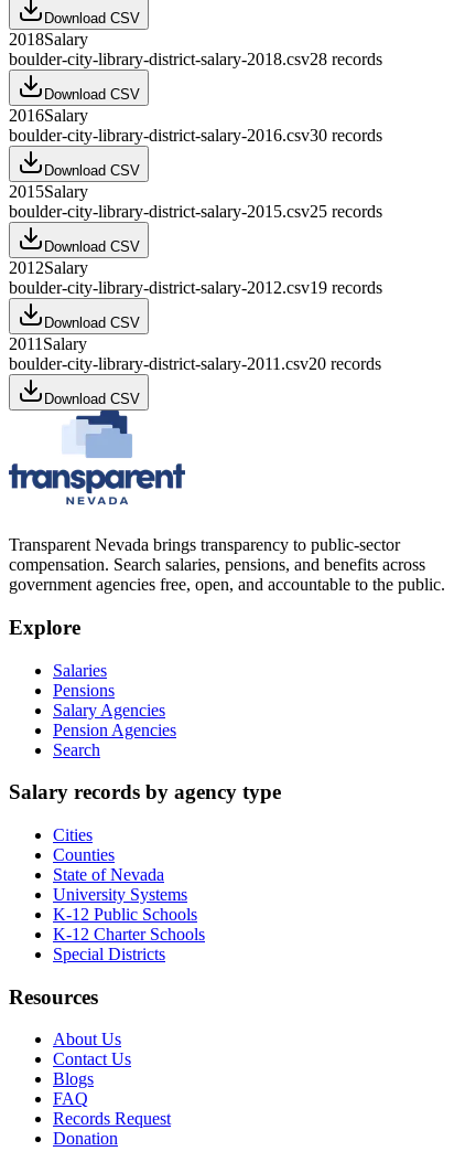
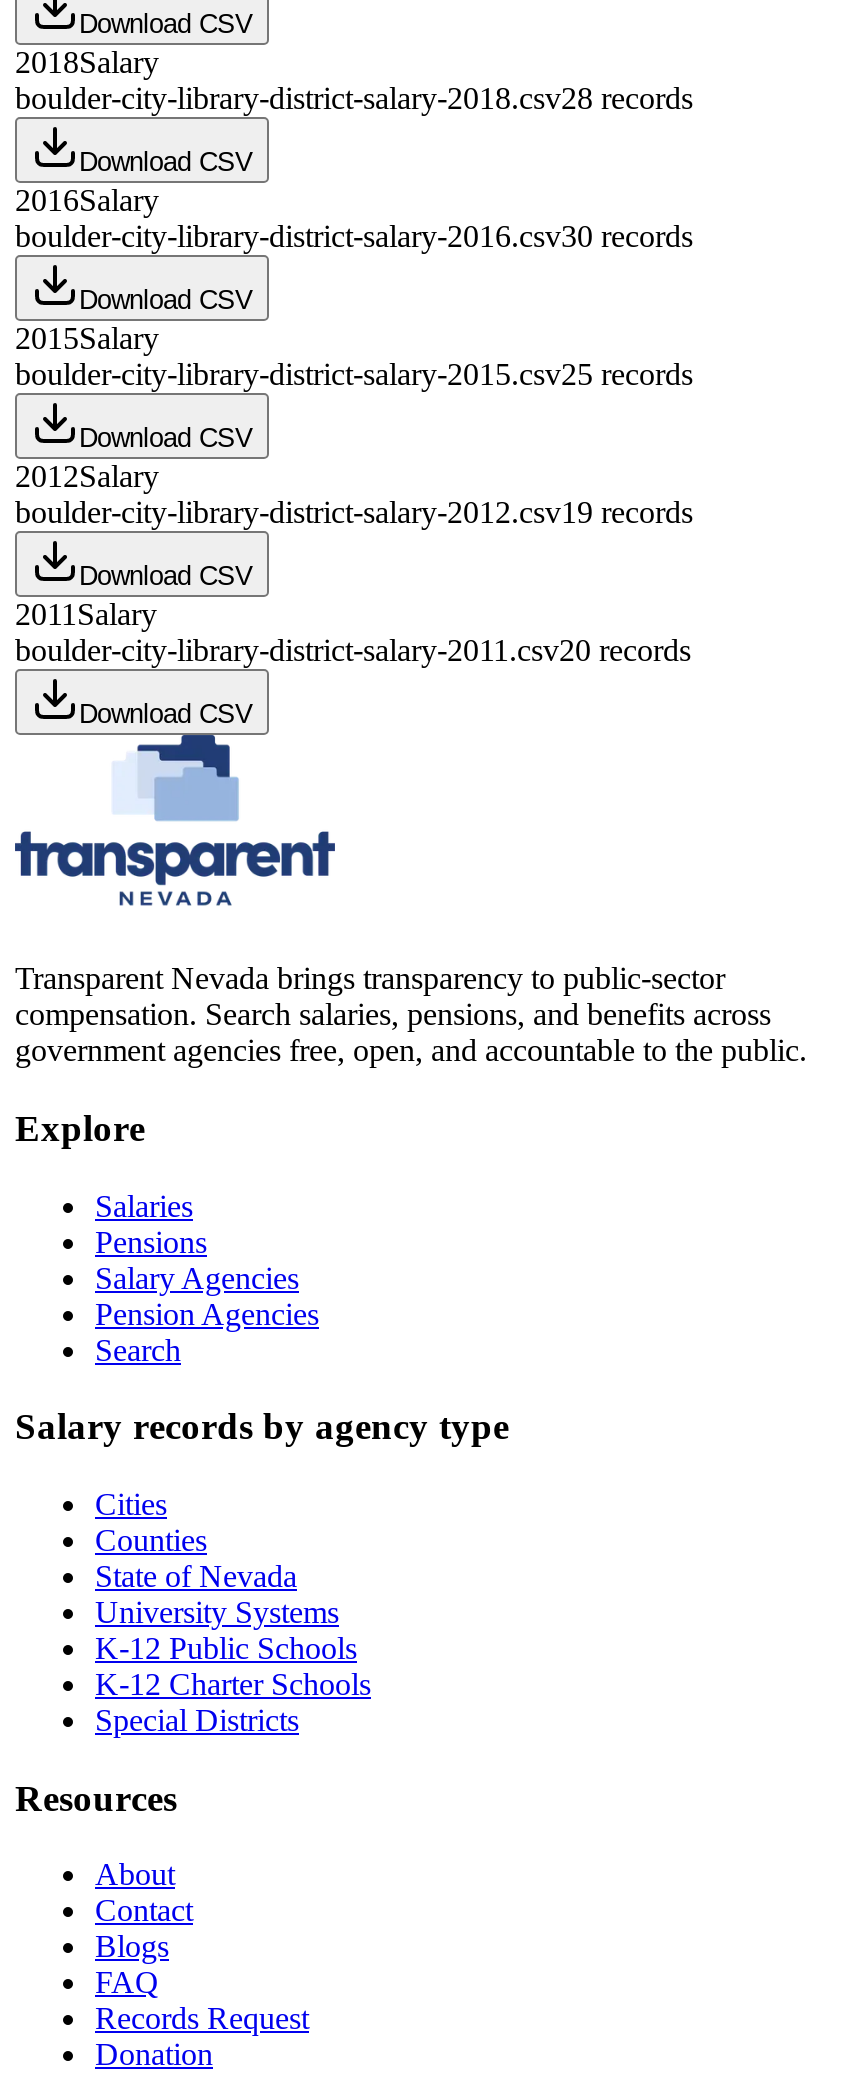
[53,1030,131,1069] About Us | Contact Us -> [95,1858,193,1928] About | Contact

